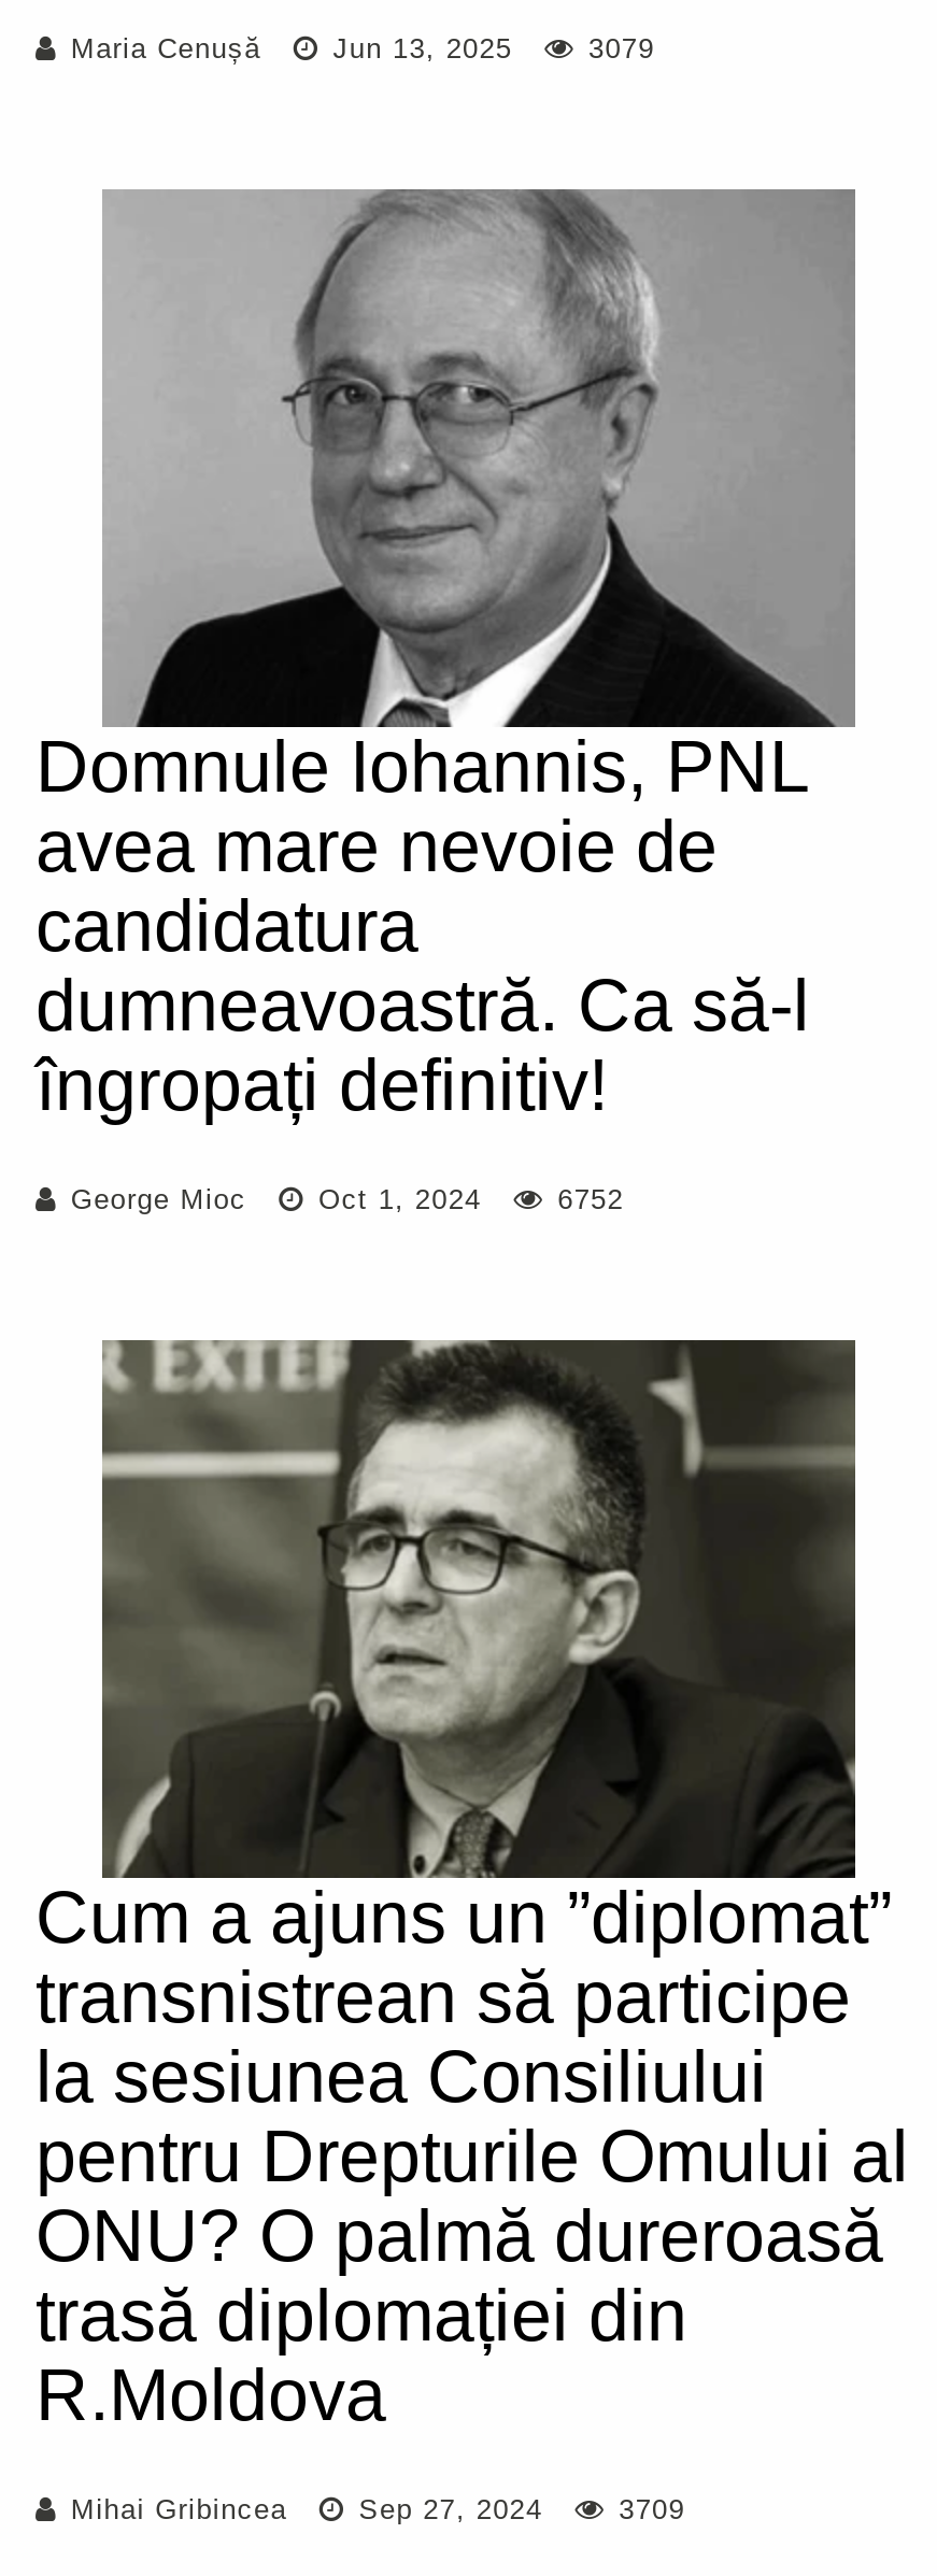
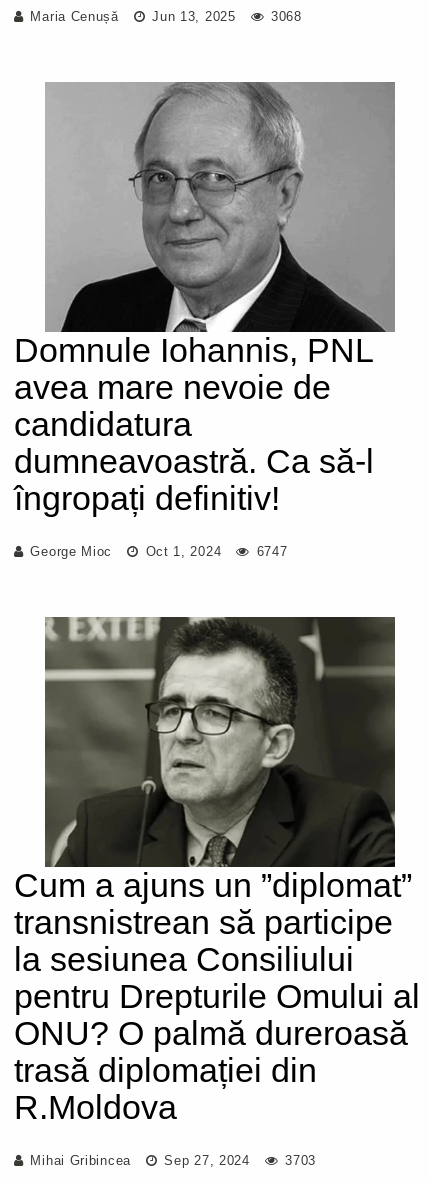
[578,32,655,65] 3079 -> [266,9,302,24] 3068
[547,1183,624,1215] 6752 -> [252,544,287,559] 6747
[609,2493,685,2525] 3709 -> [280,1153,316,1168] 3703

